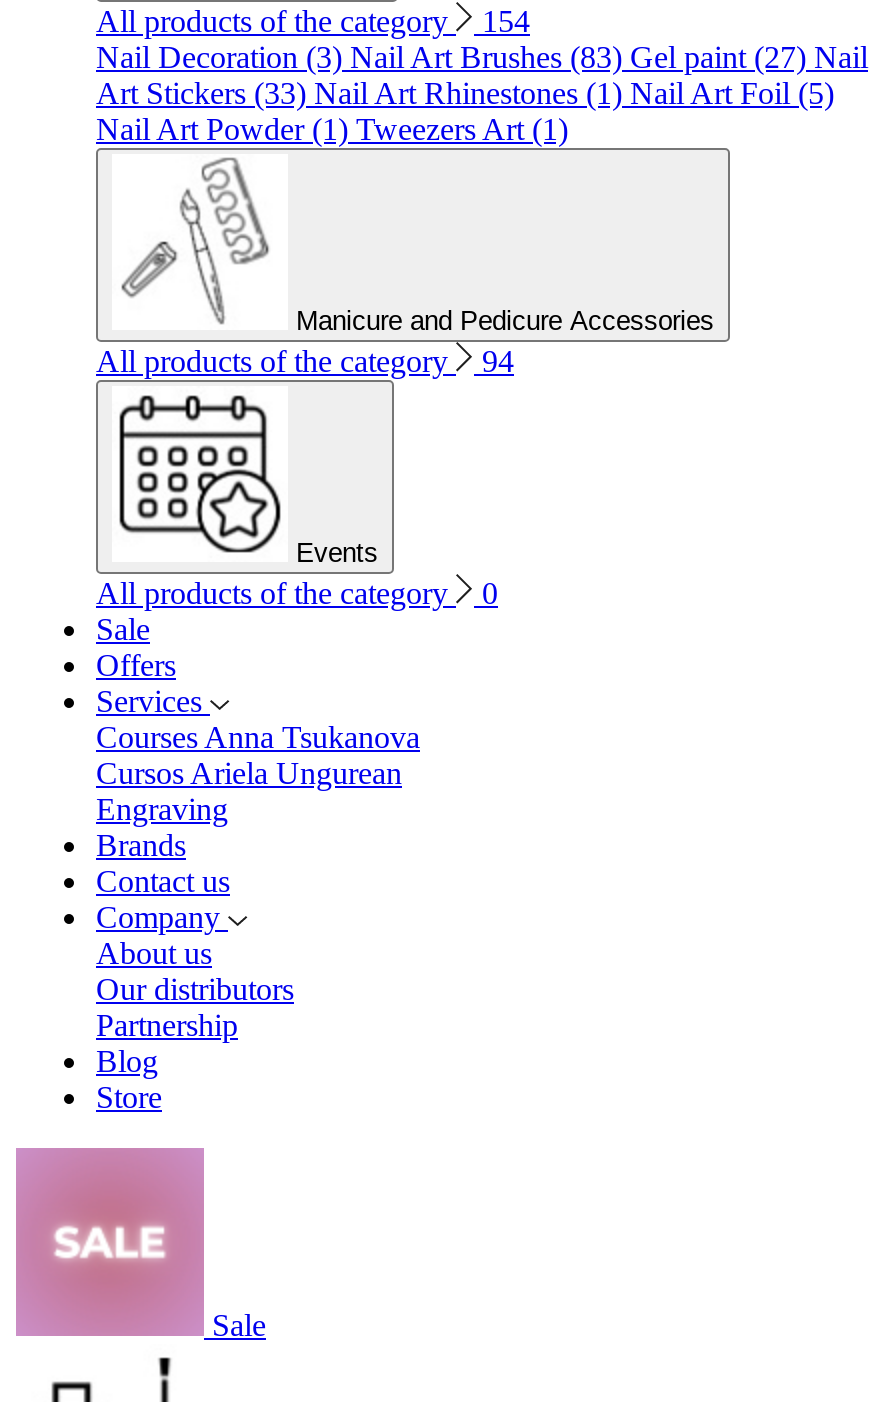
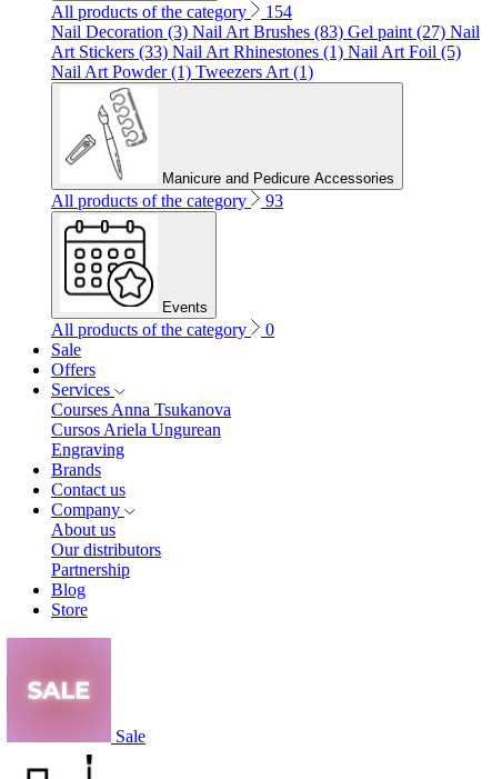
[96,344,514,378] All products of the category 94 -> [51,191,283,210] All products of the category 93

